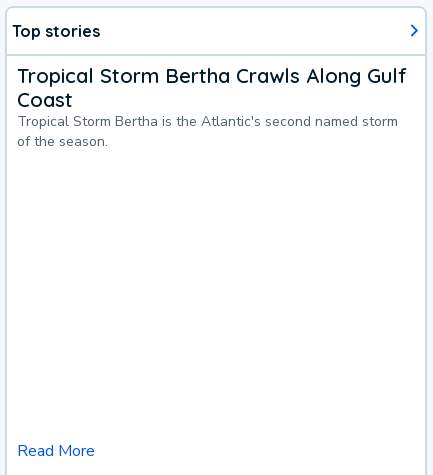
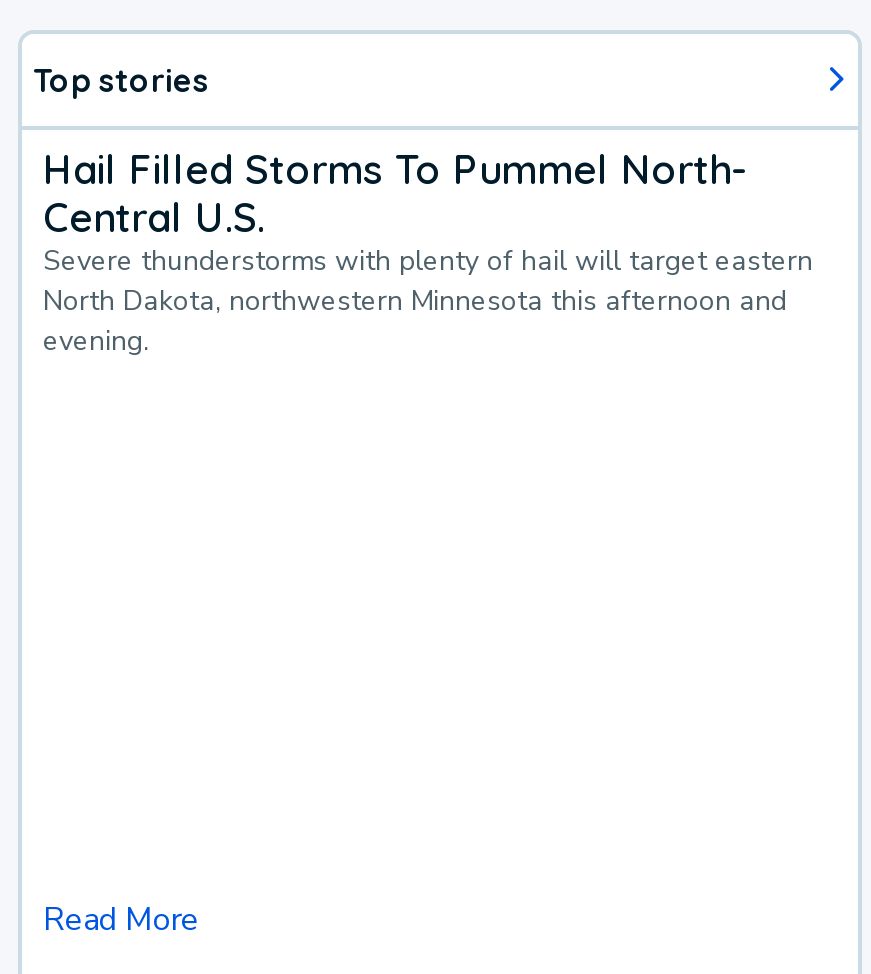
[17,63,407,151] Tropical Storm Bertha Crawls Along Gulf | Coast | Tropical Storm Bertha is the Atlantic's second named storm | of the season. -> [43,143,813,359] Hail Filled Storms To Pummel North- | Central U.S. | Severe thunderstorms with plenty of hail will target eastern | North Dakota, northwestern Minnesota this afternoon and | evening.

